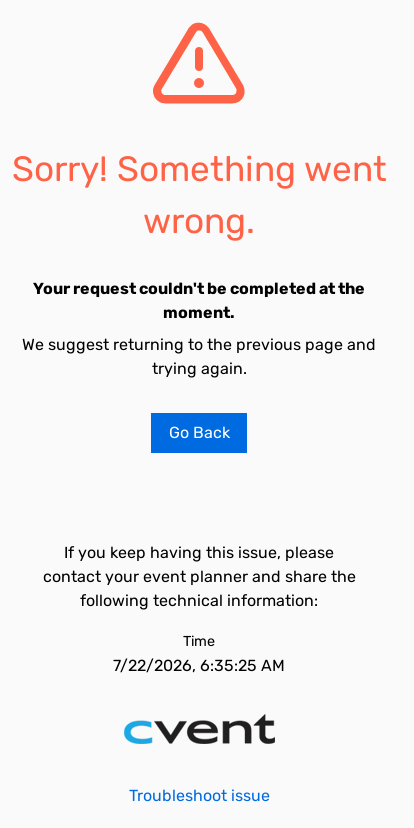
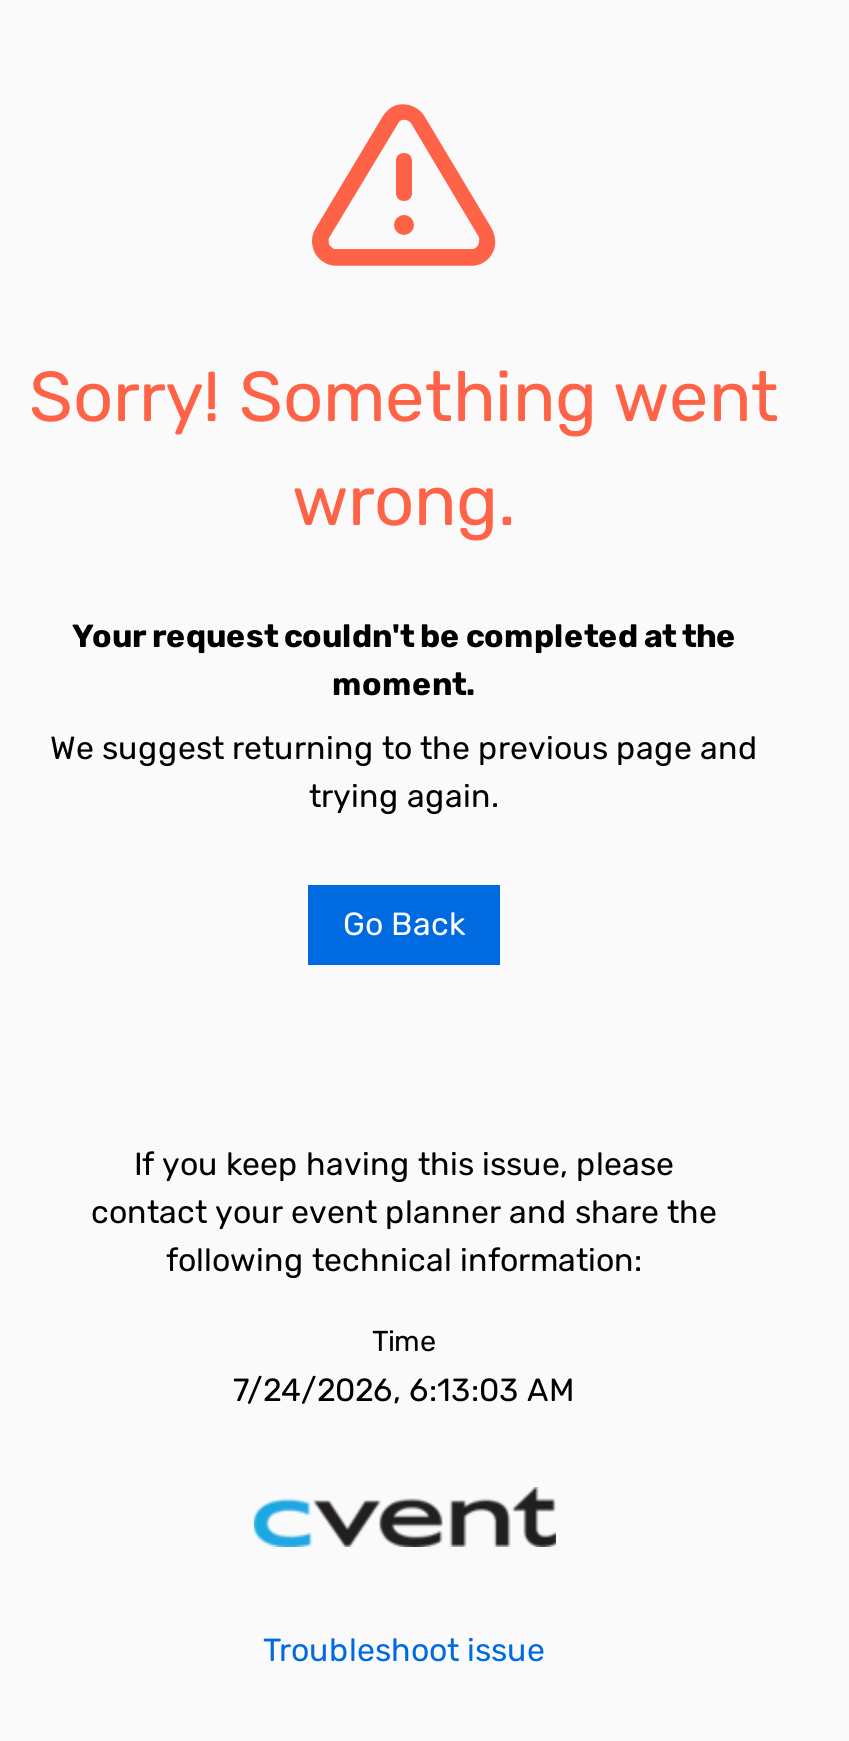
[113,656,285,675] 7/22/2026, 6:35:25 AM -> [233,1371,575,1409] 7/24/2026, 6:13:03 AM

